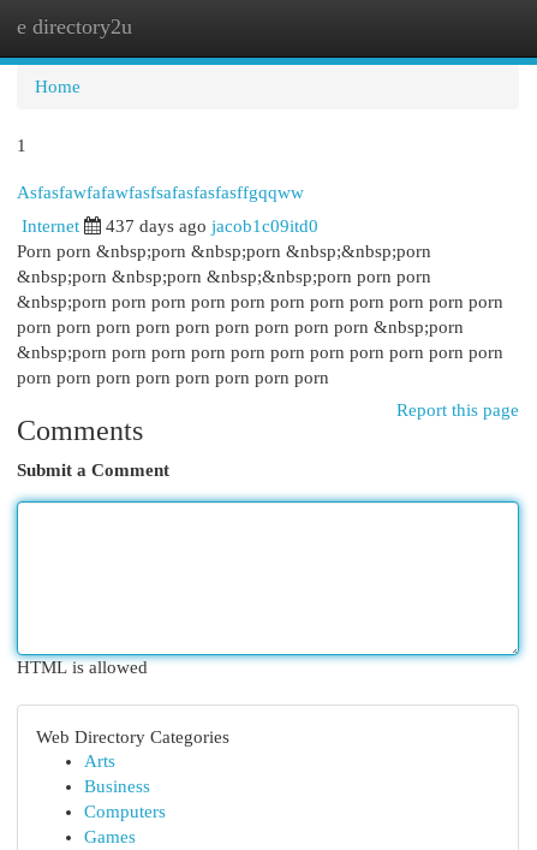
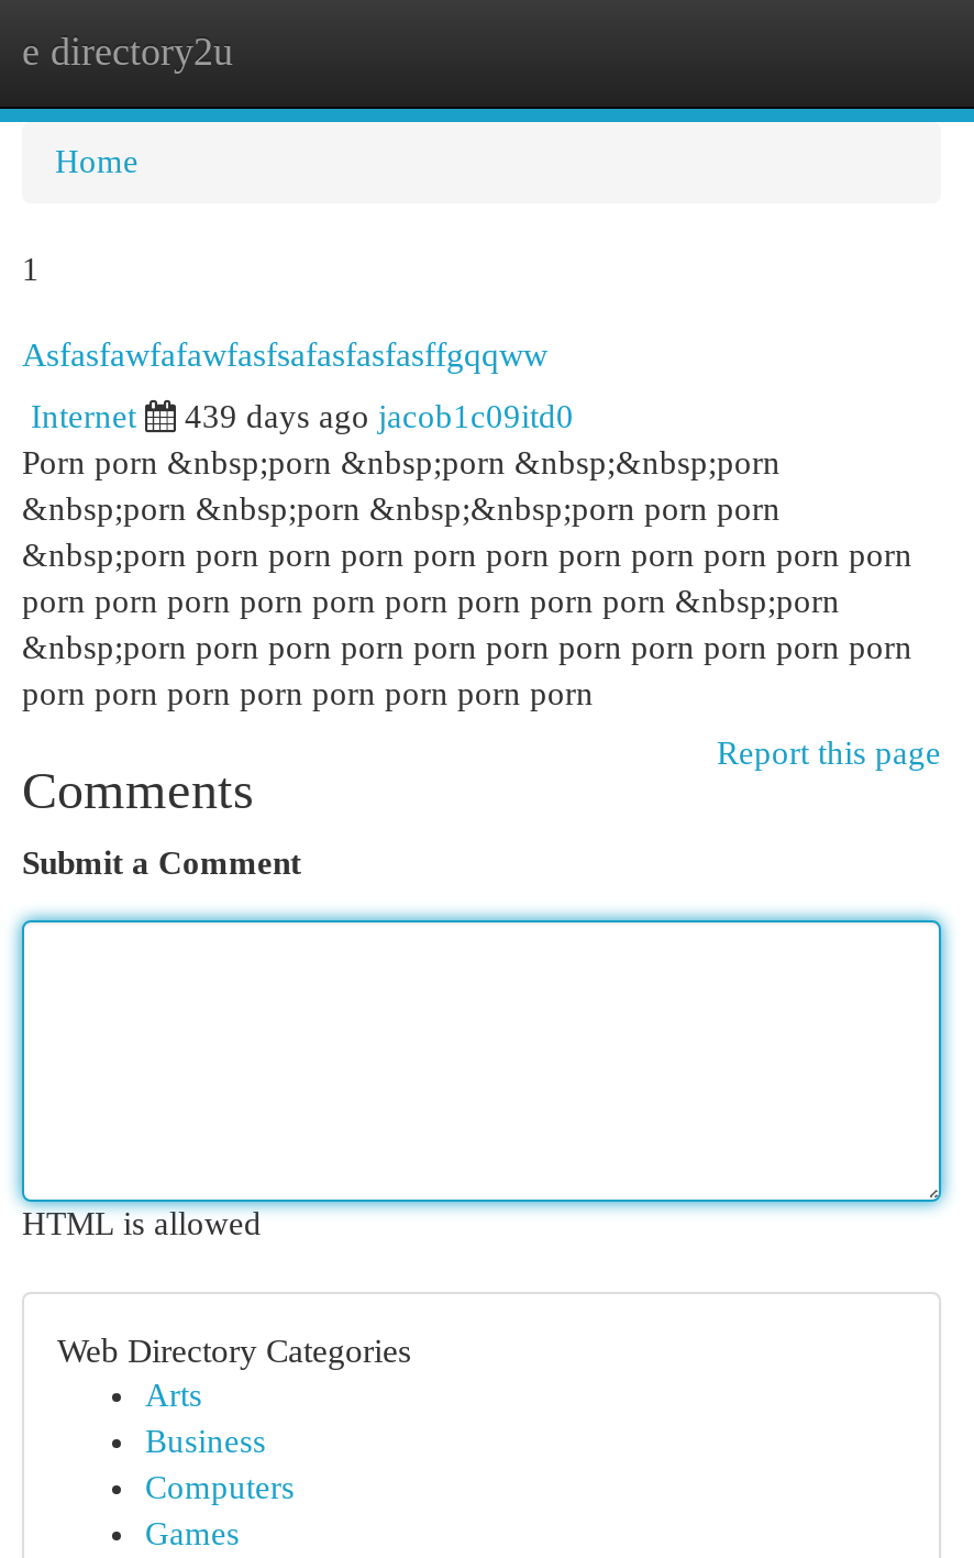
[106,216,318,236] 437 days ago jacob1c09itd0 -> [185,399,574,434] 439 days ago jacob1c09itd0

